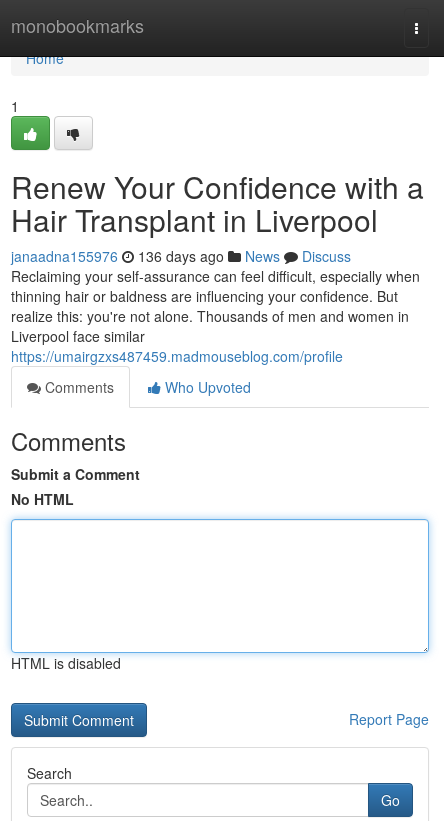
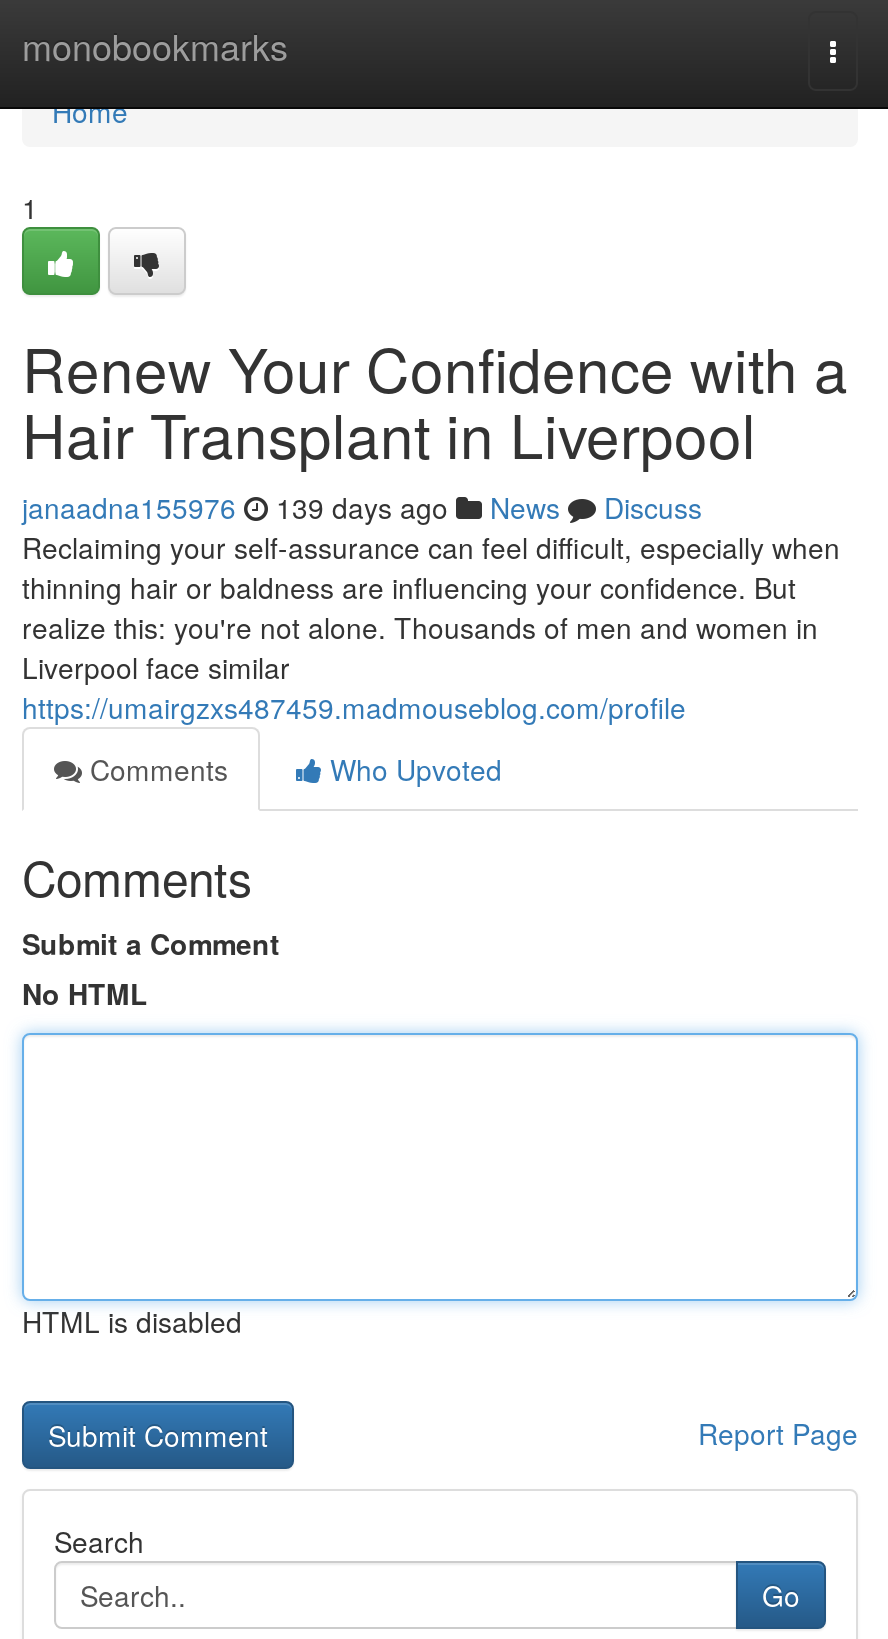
[11,246,351,266] janaadna155976 136 days ago News Discuss -> [22,487,702,527] janaadna155976 139 days ago News Discuss

